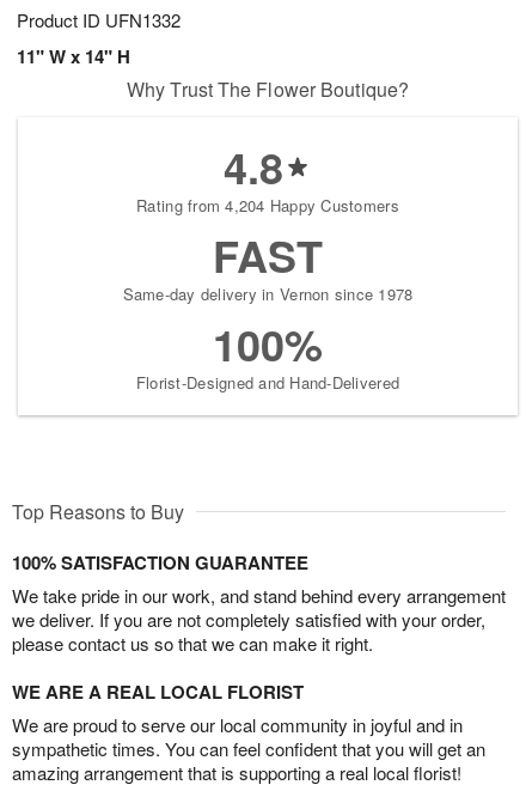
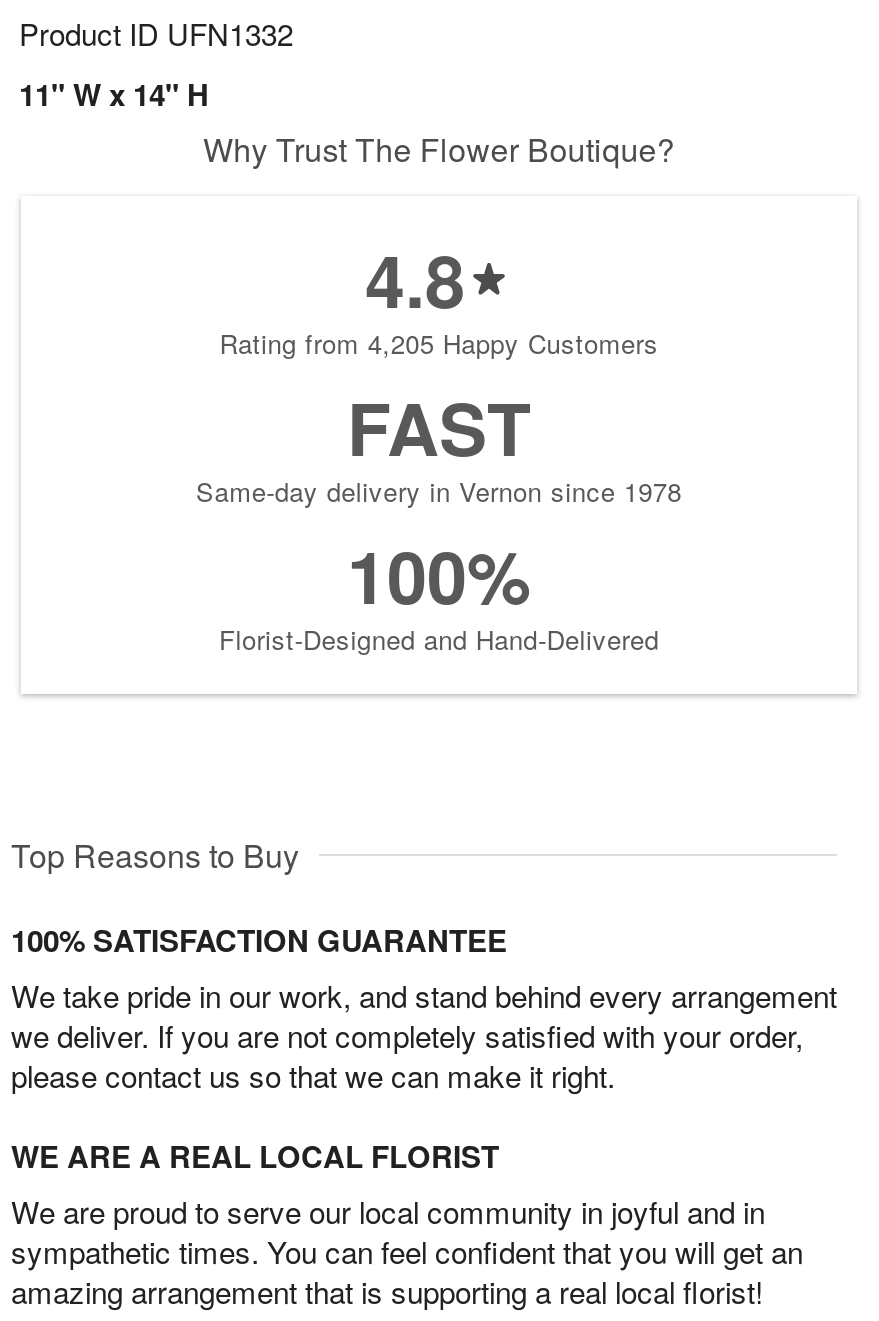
[137,194,399,217] Rating from 4,204 Happy Customers -> [219,325,659,363] Rating from 4,205 Happy Customers

